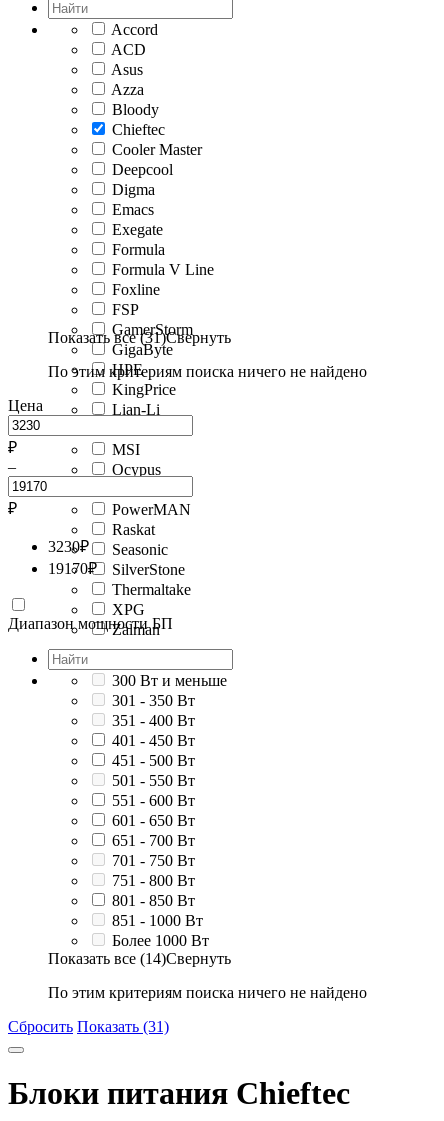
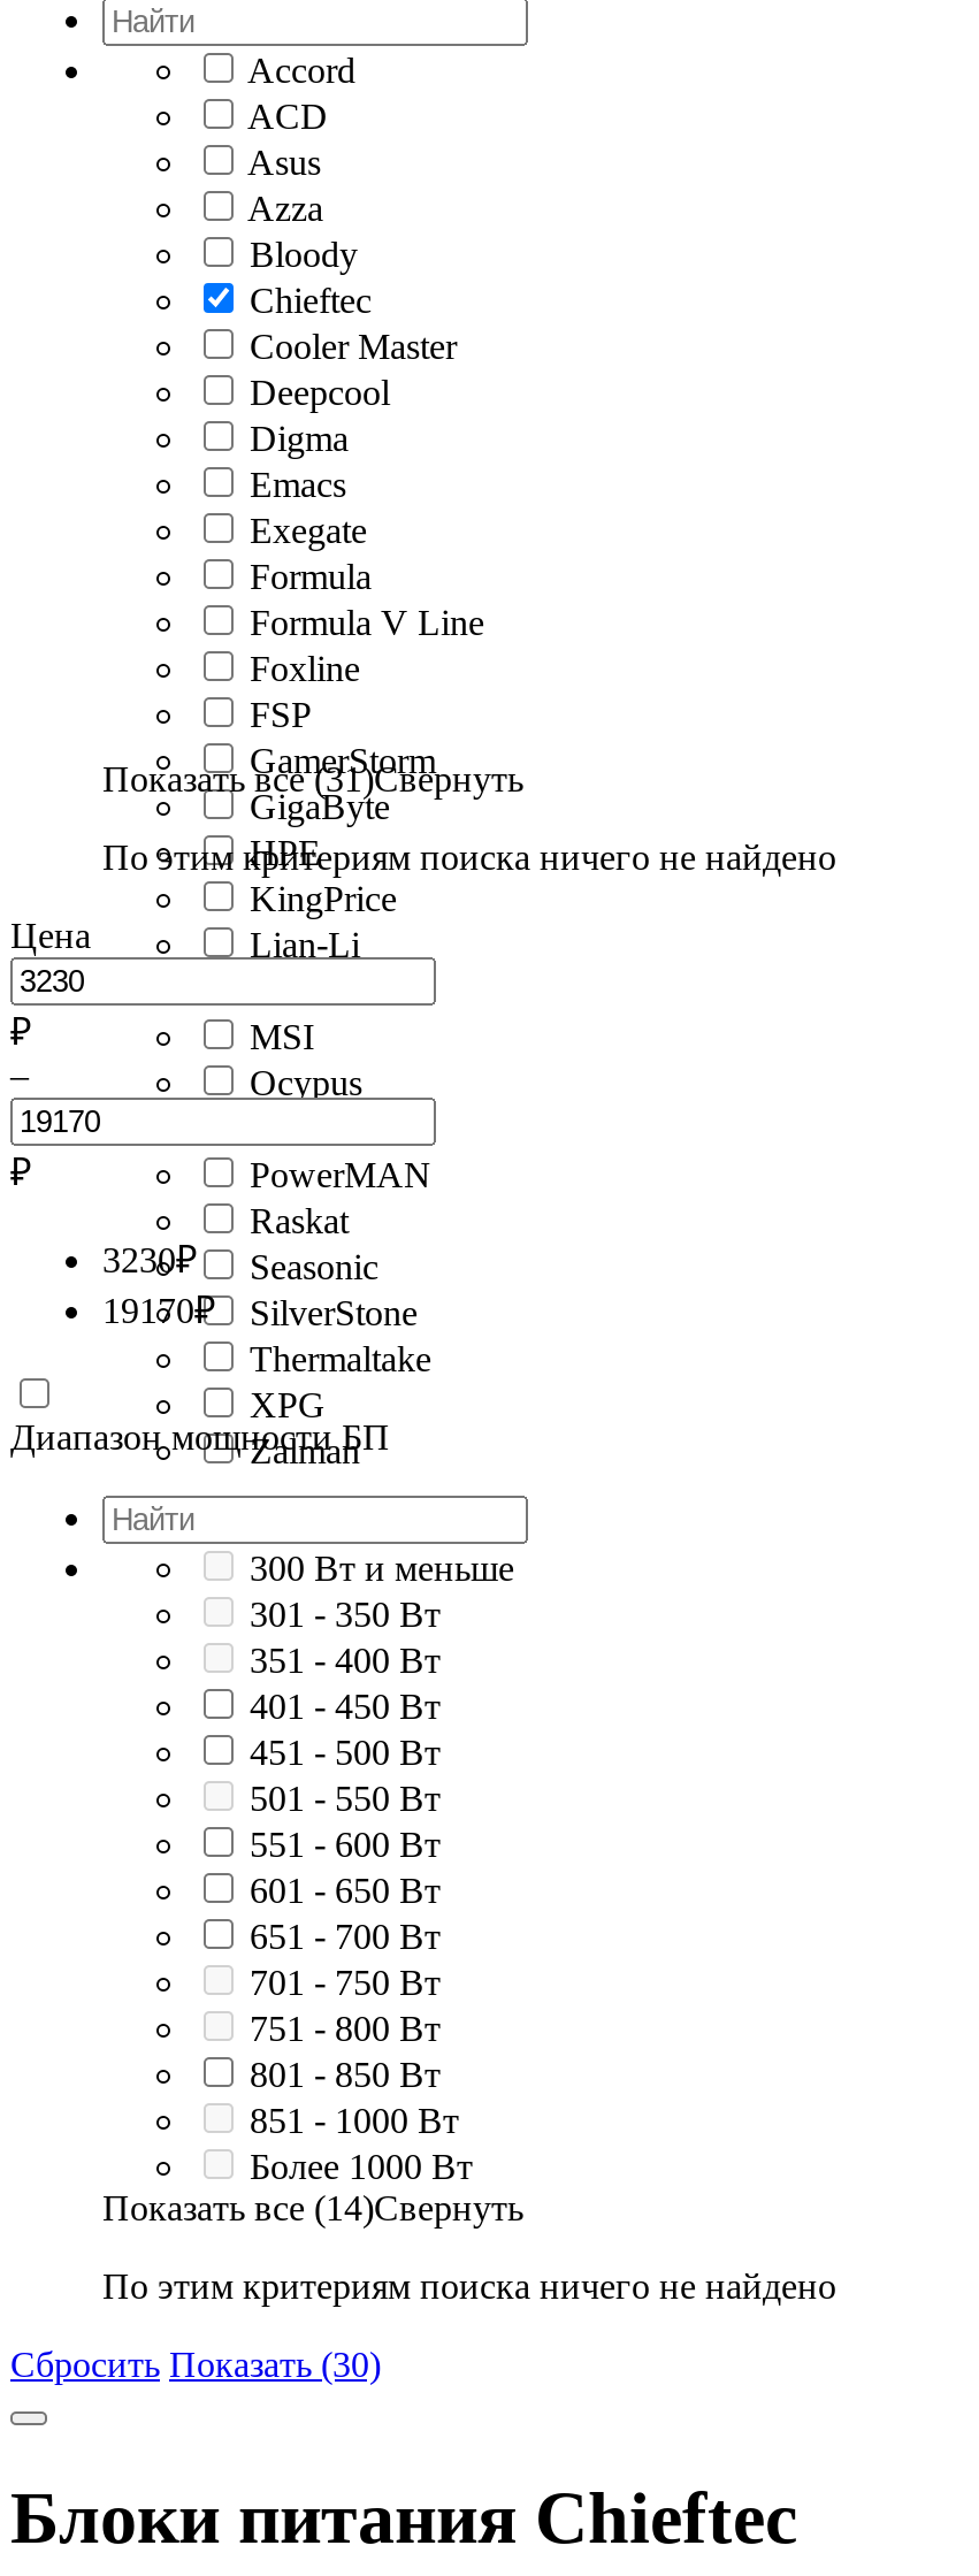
[8,1018,169,1035] Сбросить Показать (31) -> [10,2345,381,2384] Сбросить Показать (30)

